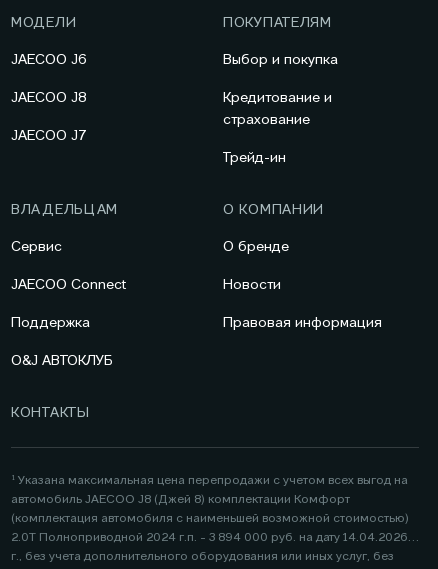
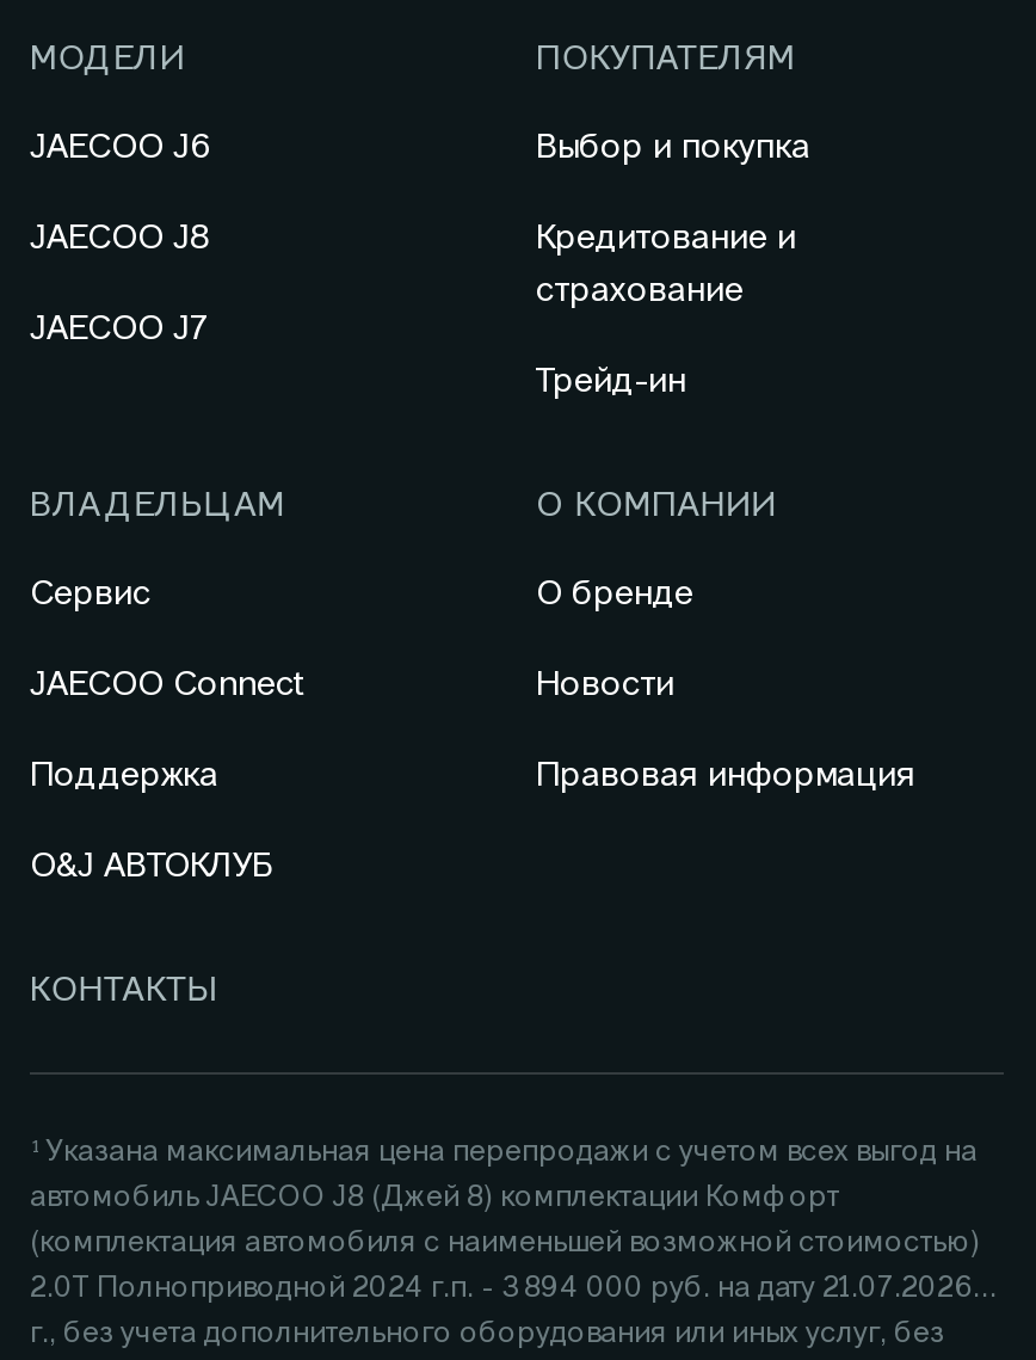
[11,532,408,544] 2.0Т Полноприводной 2024 г.п. - 3 894 000 руб. на дату 14.04.2026 -> [30,1275,973,1304] 2.0Т Полноприводной 2024 г.п. - 3 894 000 руб. на дату 21.07.2026

